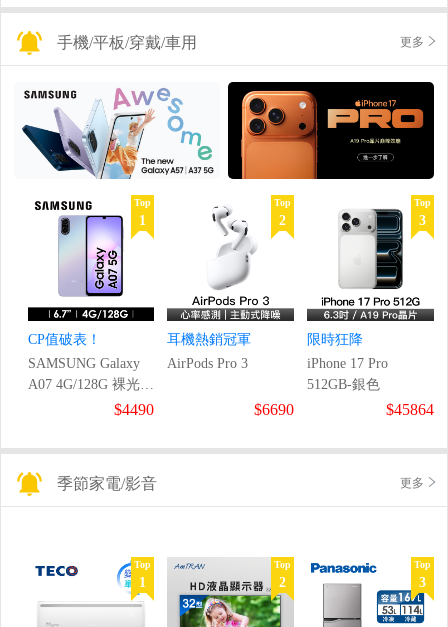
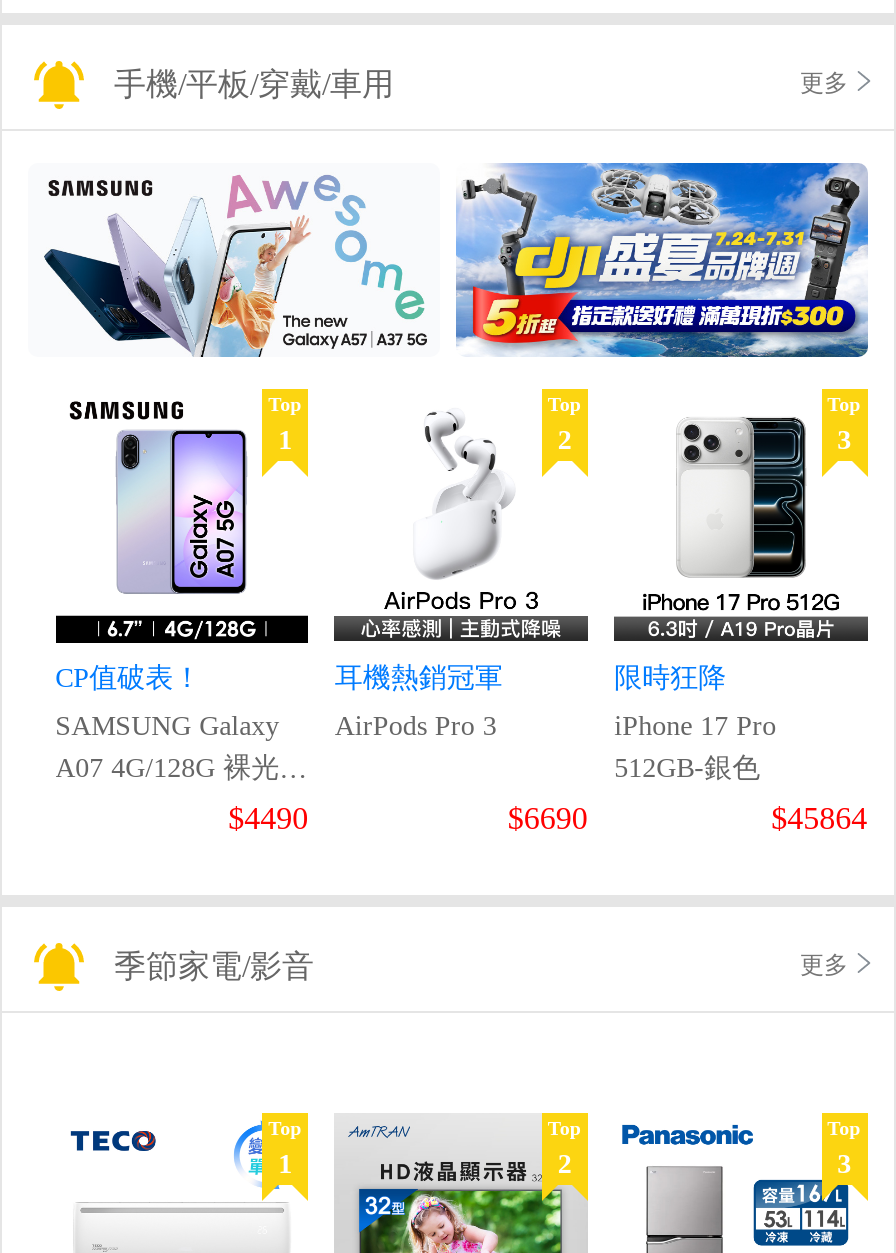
[227,81,435,180] [image] -> [454,161,870,359] [image]

